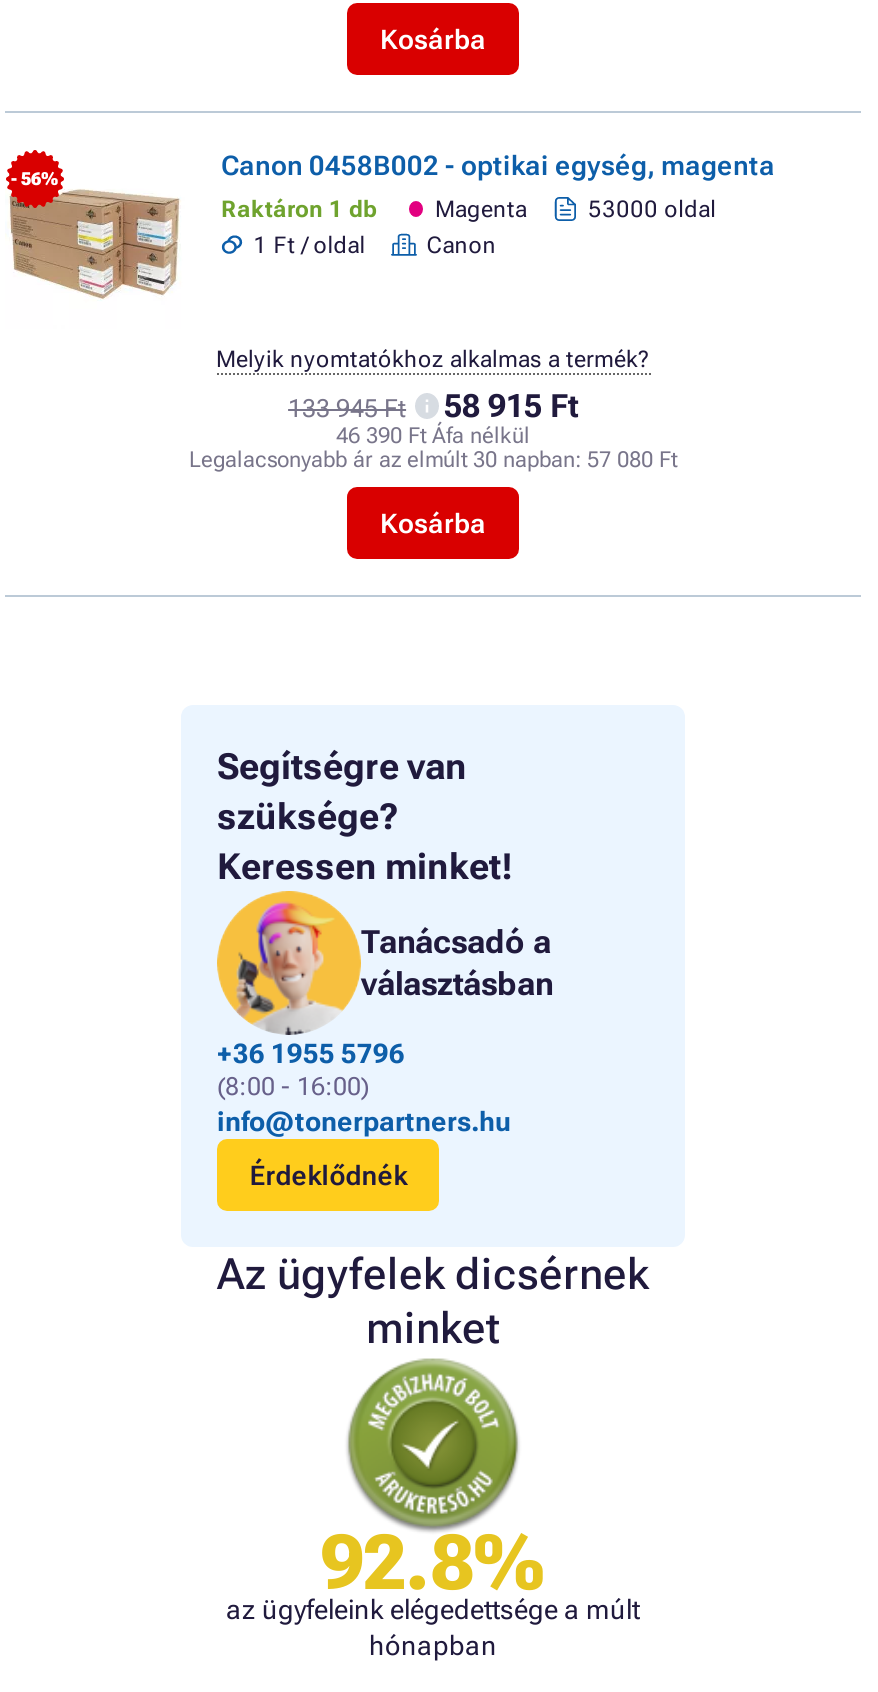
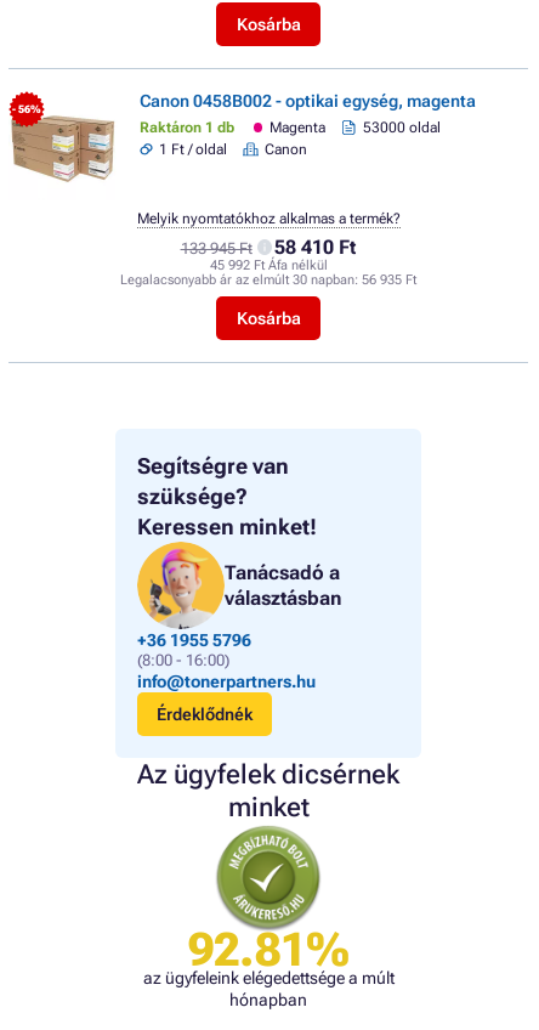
[444,387,578,425] 58 915 Ft -> [275,236,356,259] 58 410 Ft
[336,423,530,449] 46 390 Ft Áfa nélkül -> [209,257,327,273] 45 992 Ft Áfa nélkül
[189,447,677,473] Legalacsonyabb ár az elmúlt 30 napban: 57 080 Ft -> [120,272,416,288] Legalacsonyabb ár az elmúlt 30 napban: 56 935 Ft
[321,1519,545,1607] 92.8% -> [188,923,349,977] 92.81%

